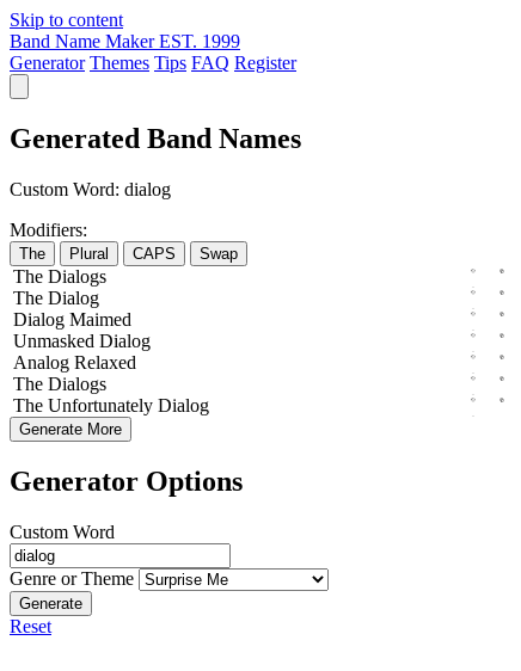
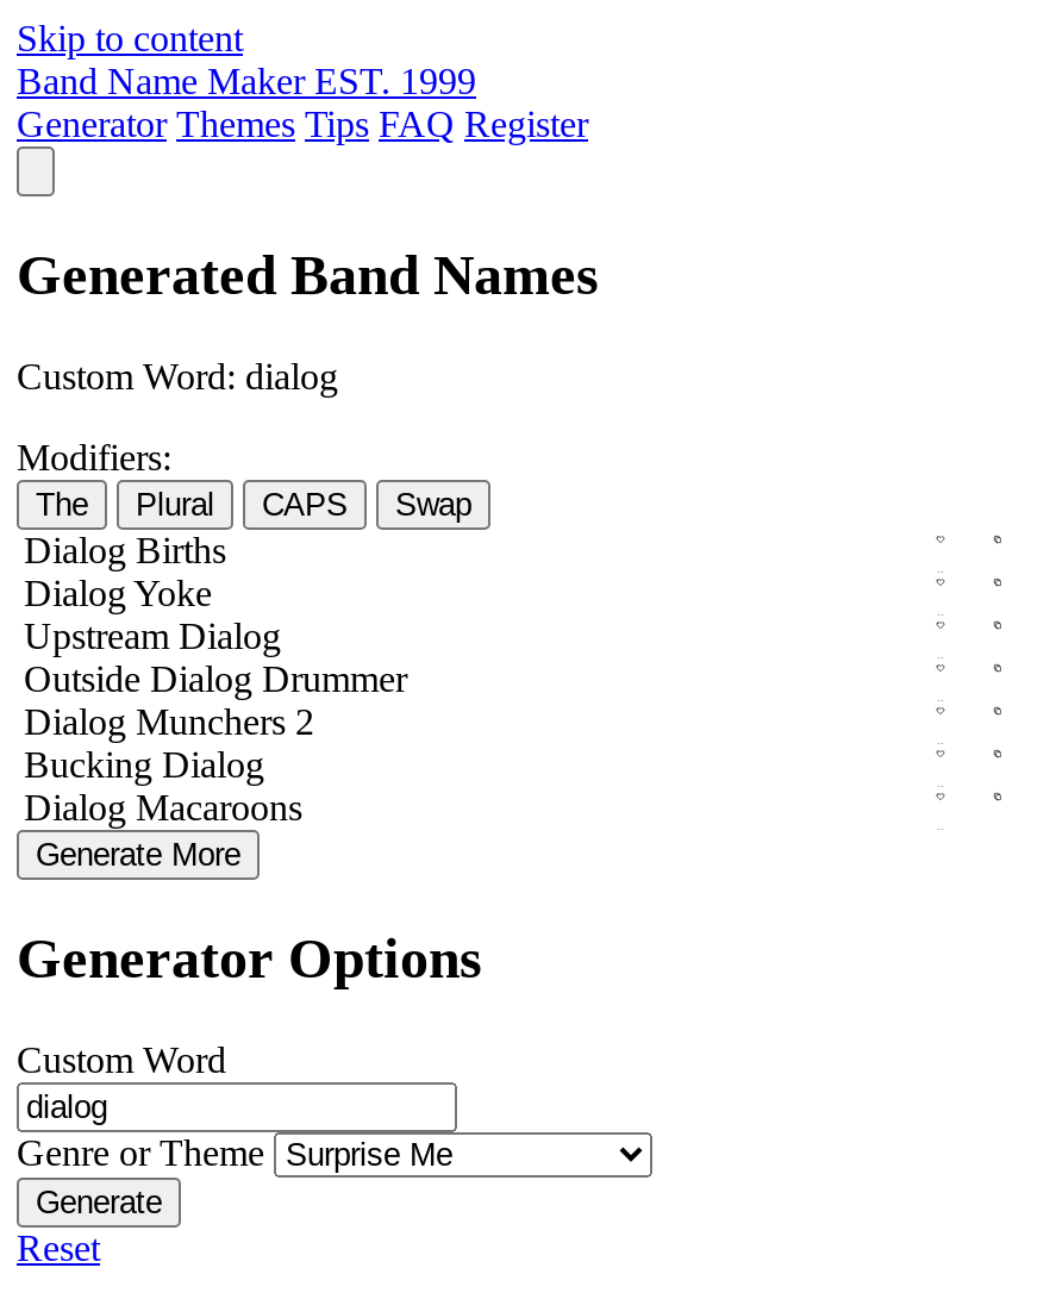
[13,266,209,415] TheDialogs | The Dialog | Dialog Maimed | Unmasked Dialog | Analog Relaxed | The Dialogs | The Unfortunately Dialog -> [24,529,407,827] Dialog Births | Dialog Yoke | Upstream Dialog | Outside Dialog Drummer | Dialog Munchers 2 | Bucking Dialog | Dialog Macaroons

